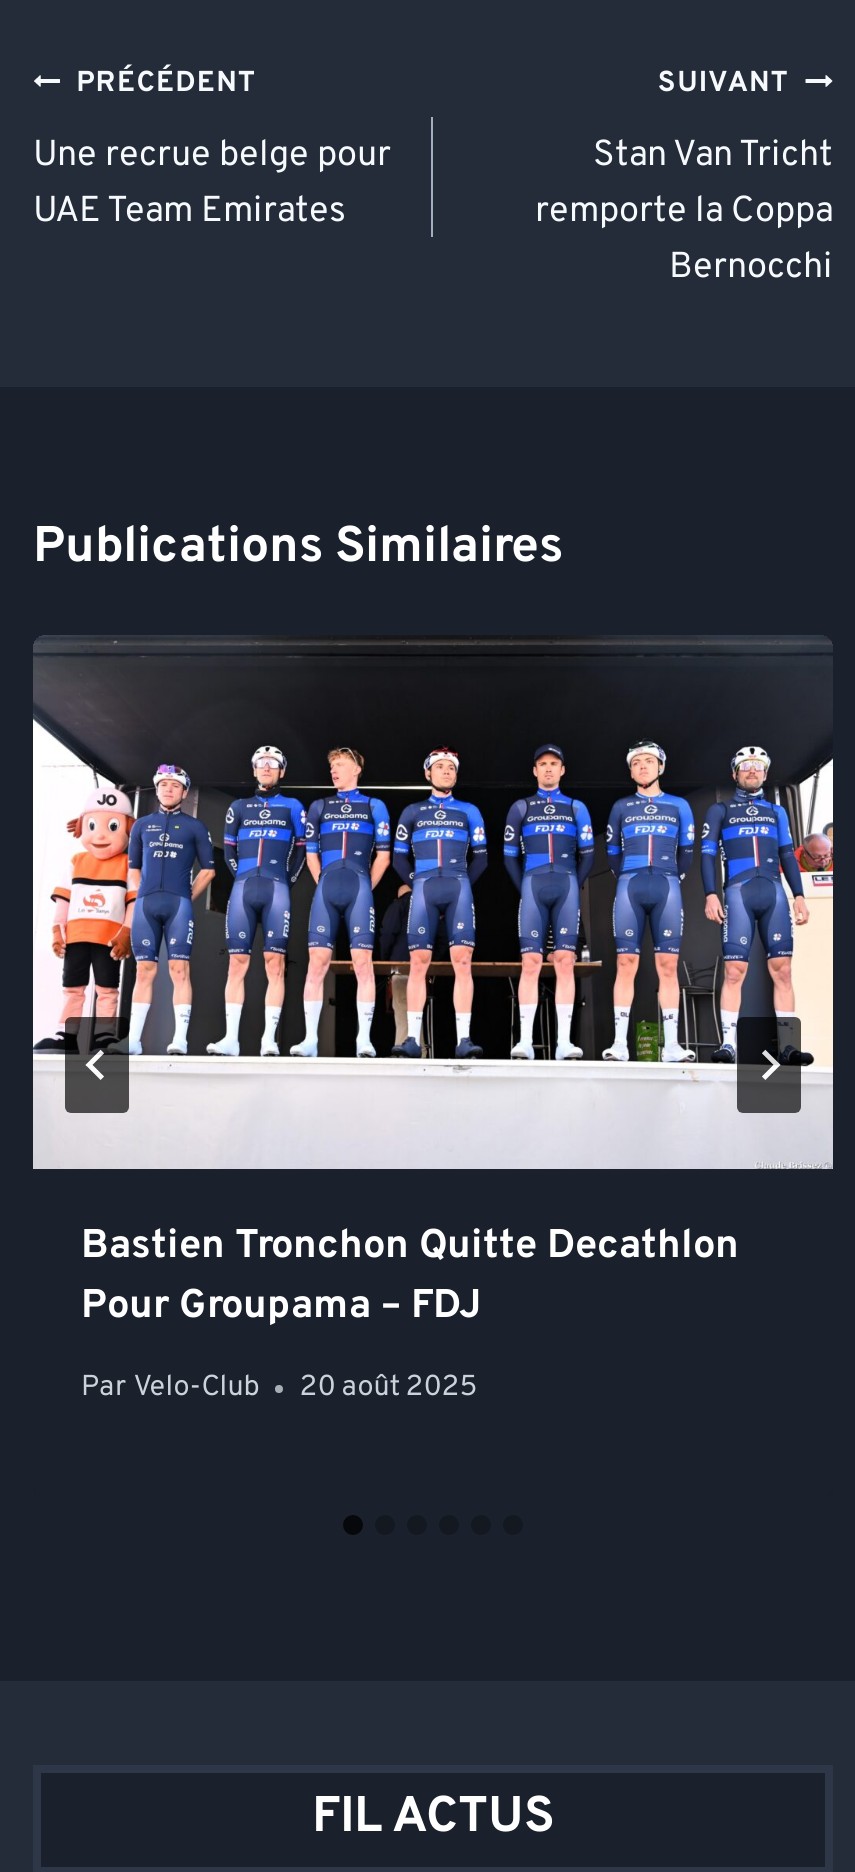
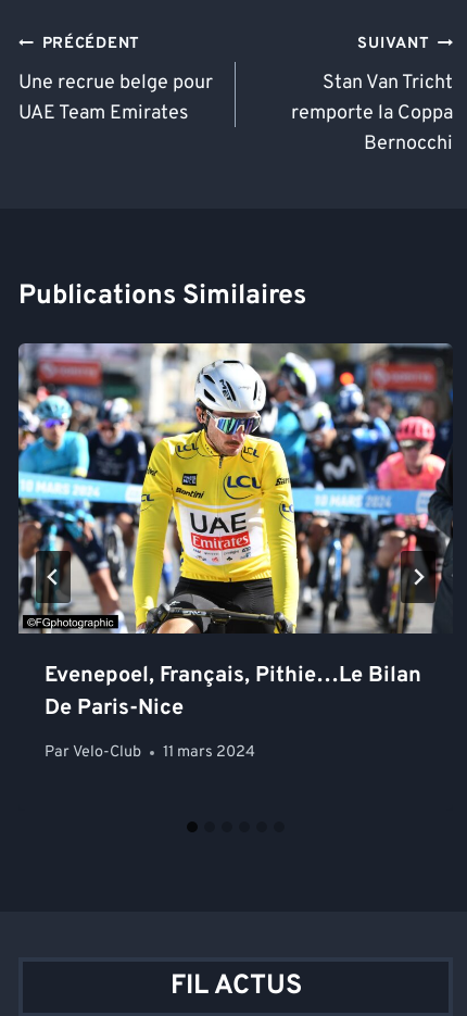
[31,635,835,1333] [image] | Bastien Tronchon Quitte Decathlon | Pour Groupama – FDJ -> [17,342,453,723] [image] | Evenepoel, Français, Pithie…le Bilan | De Paris-Nice
[81,1370,477,1408] Par Velo-Club 20 août 2025 -> [45,743,255,763] Par Velo-Club 11 mars 2024

